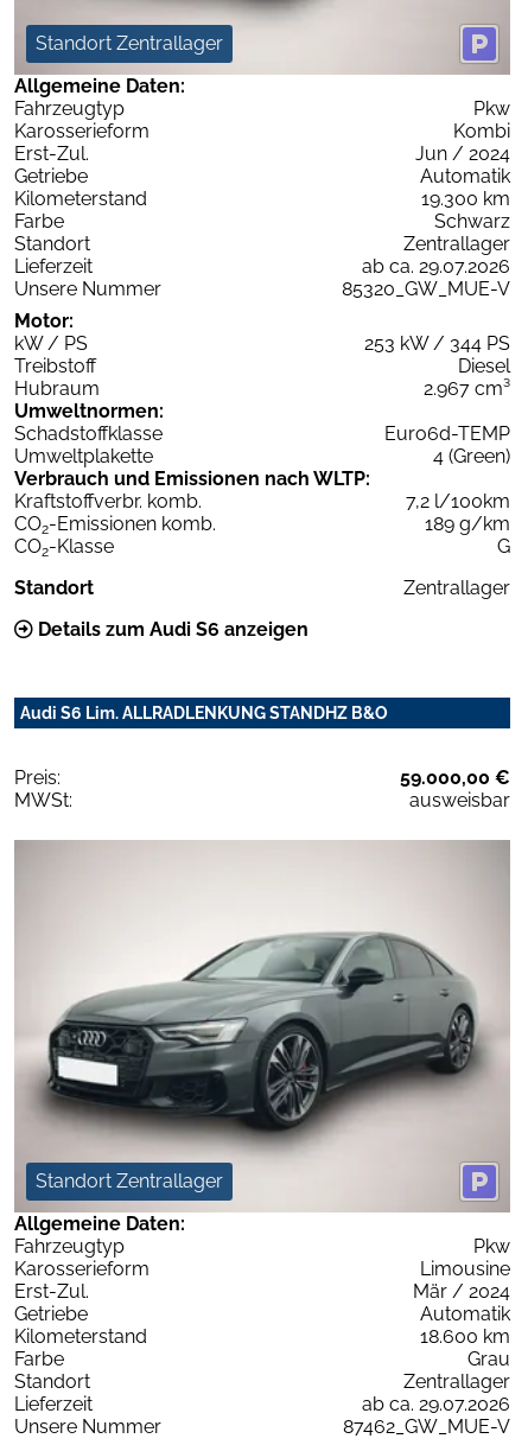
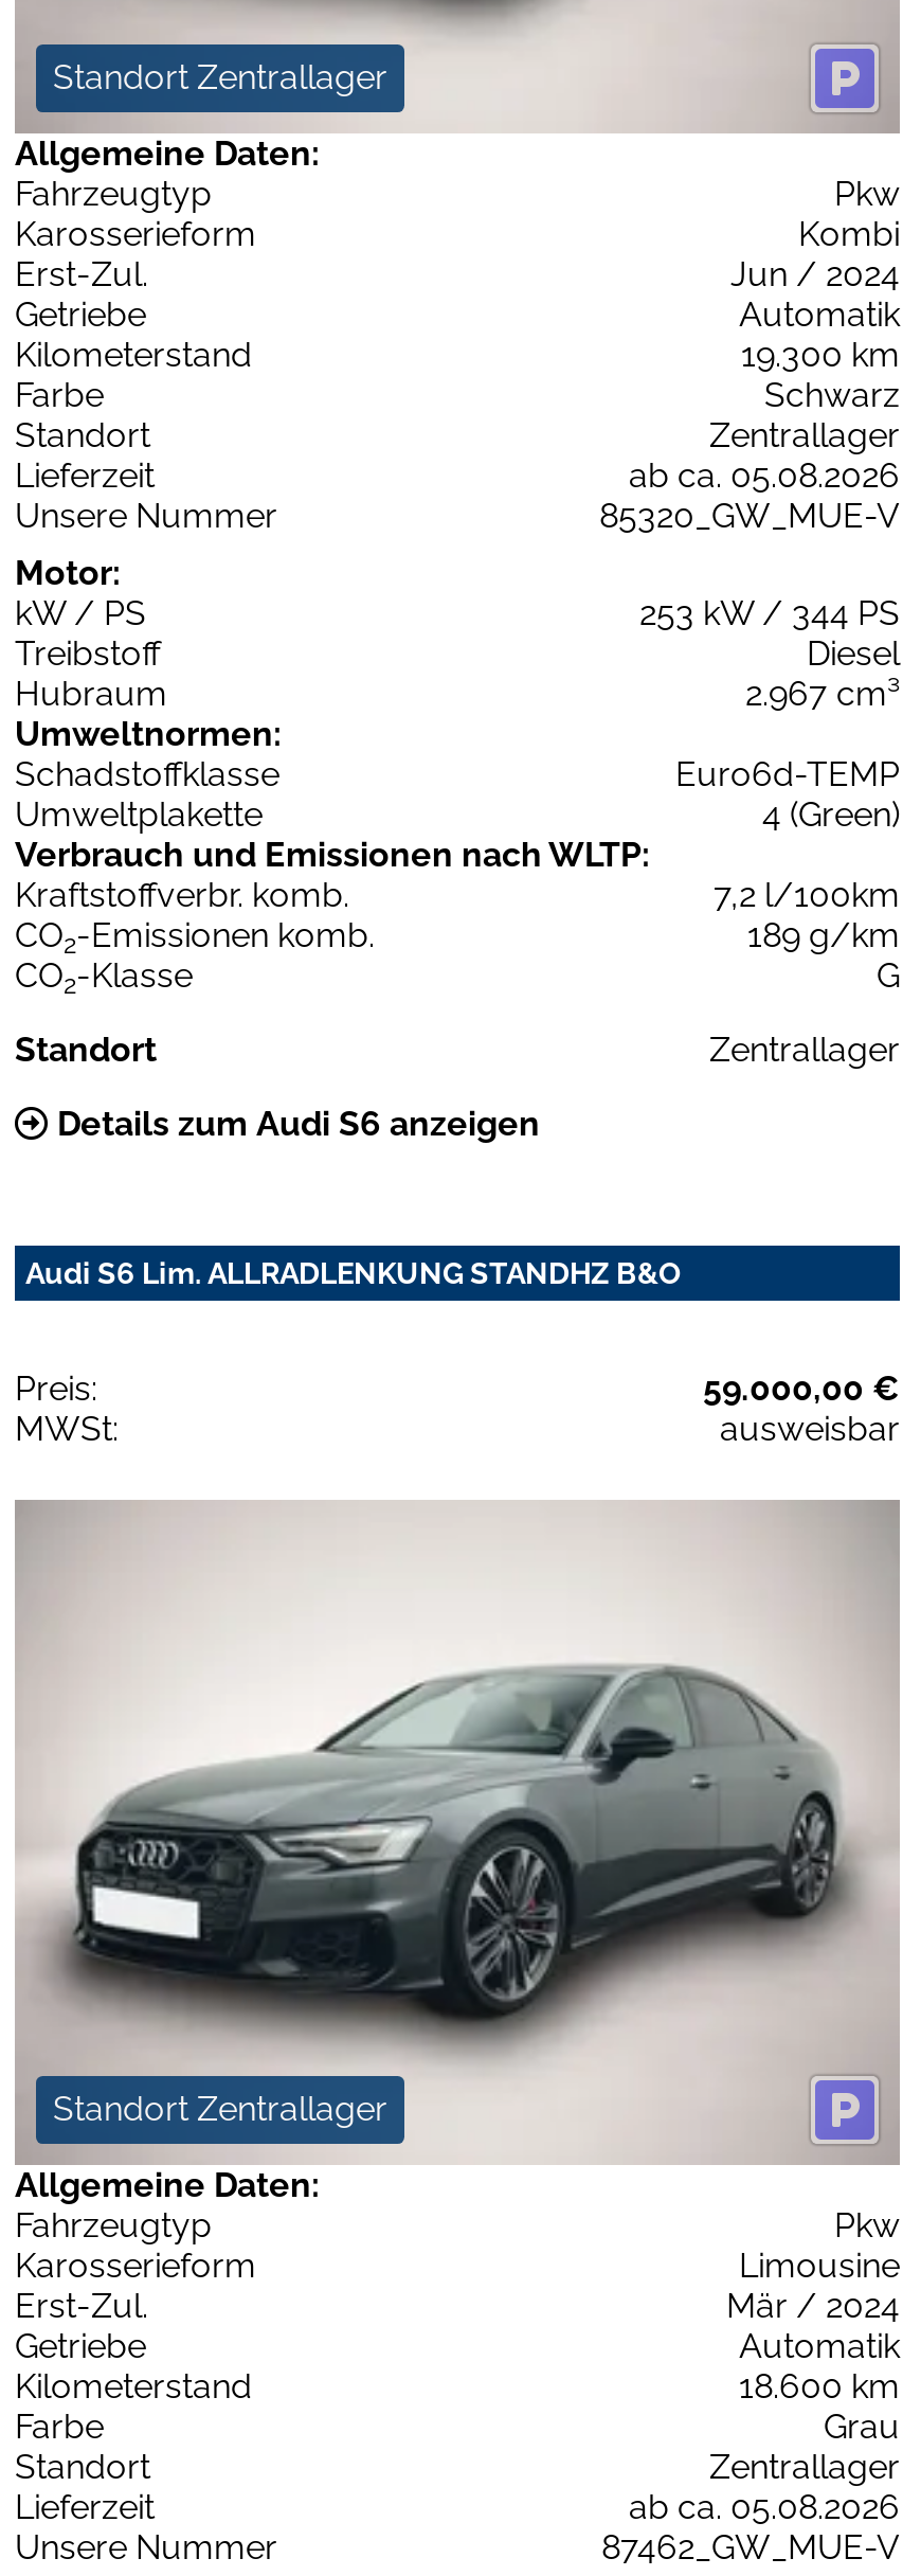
[362,255,510,278] ab ca. 29.07.2026 -> [629,456,900,496] ab ca. 05.08.2026
[362,1392,510,1415] ab ca. 29.07.2026 -> [629,2486,900,2527] ab ca. 05.08.2026

